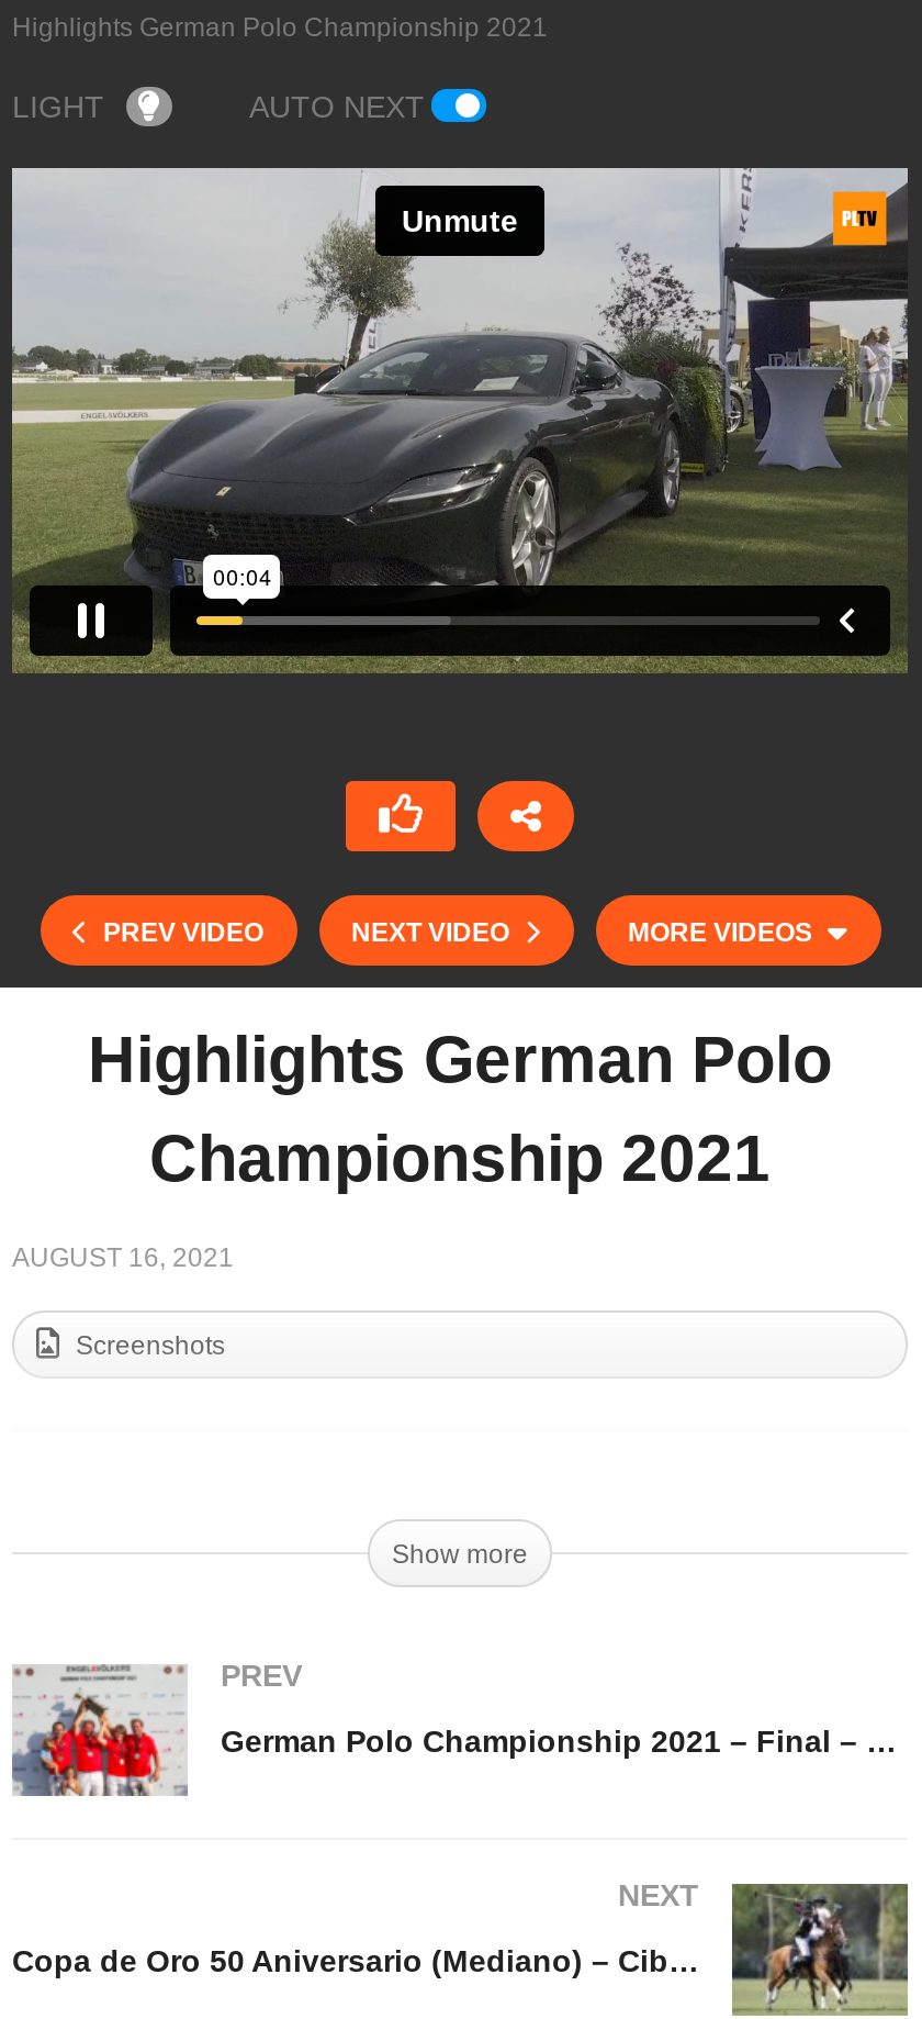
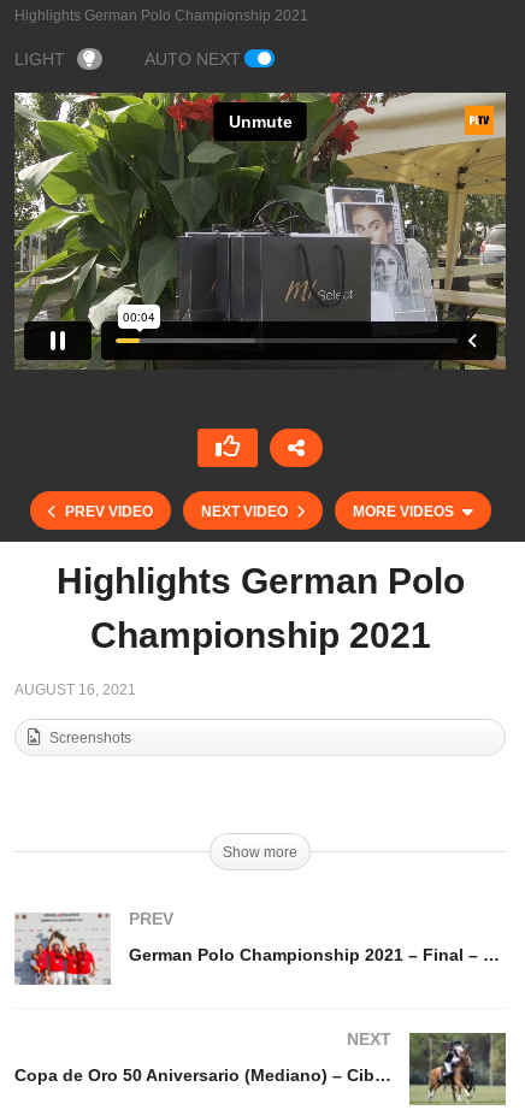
[10,166,908,673] [image] -> [14,91,507,370] [image]

